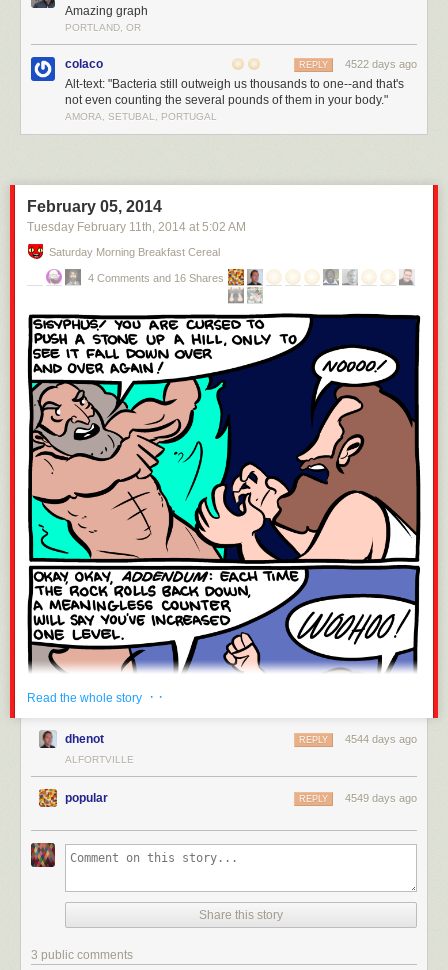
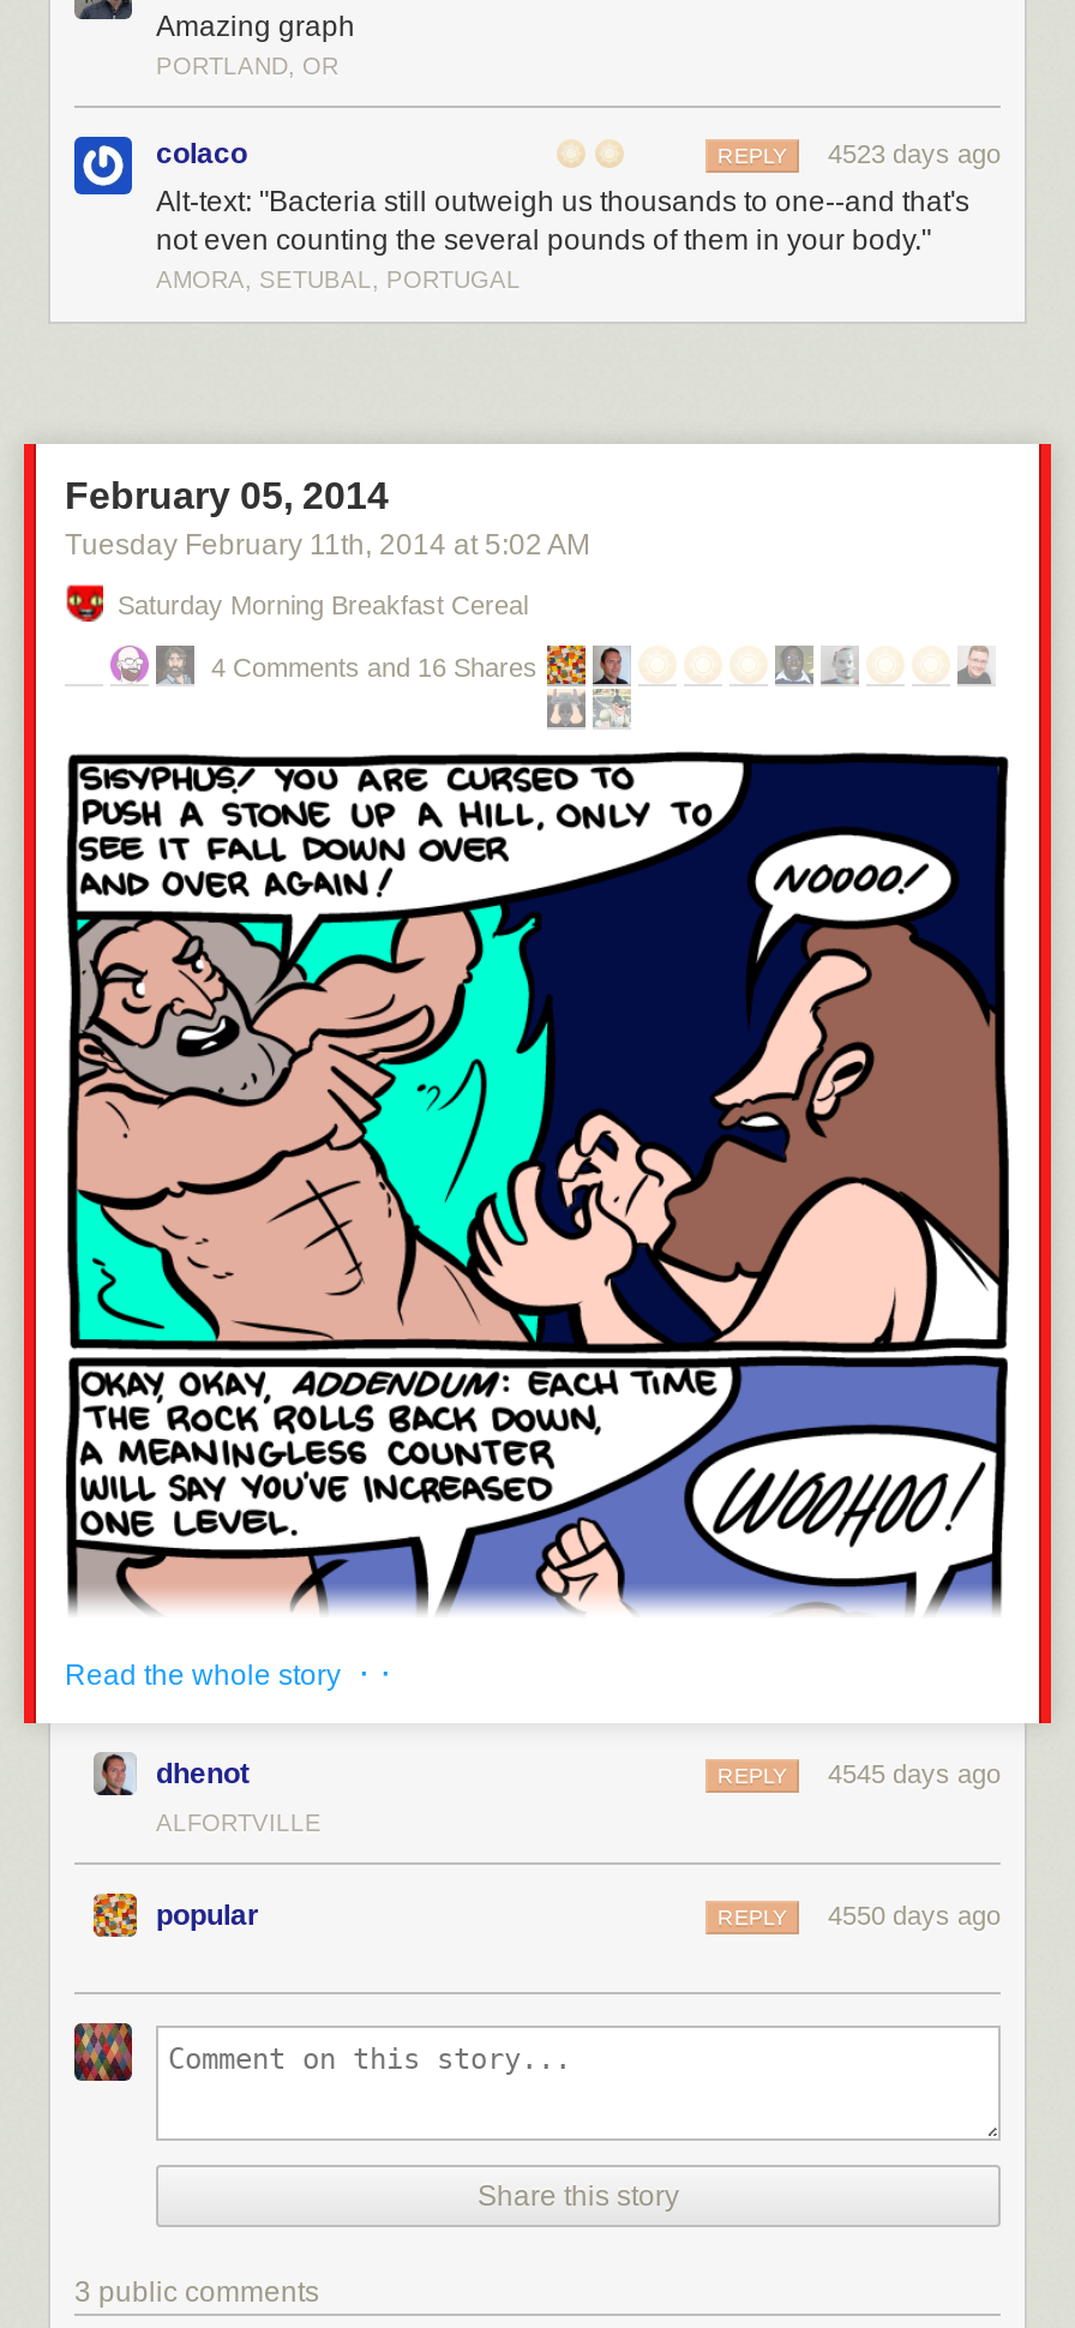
[299,58,417,70] REPLY 4522 days ago -> [717,138,1001,167] REPLY 4523 days ago
[299,733,417,745] REPLY 4544 days ago -> [717,1758,1001,1787] REPLY 4545 days ago
[299,792,417,804] REPLY 4549 days ago -> [717,1900,1001,1929] REPLY 4550 days ago

